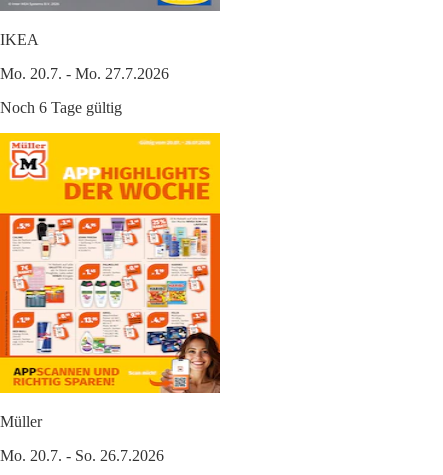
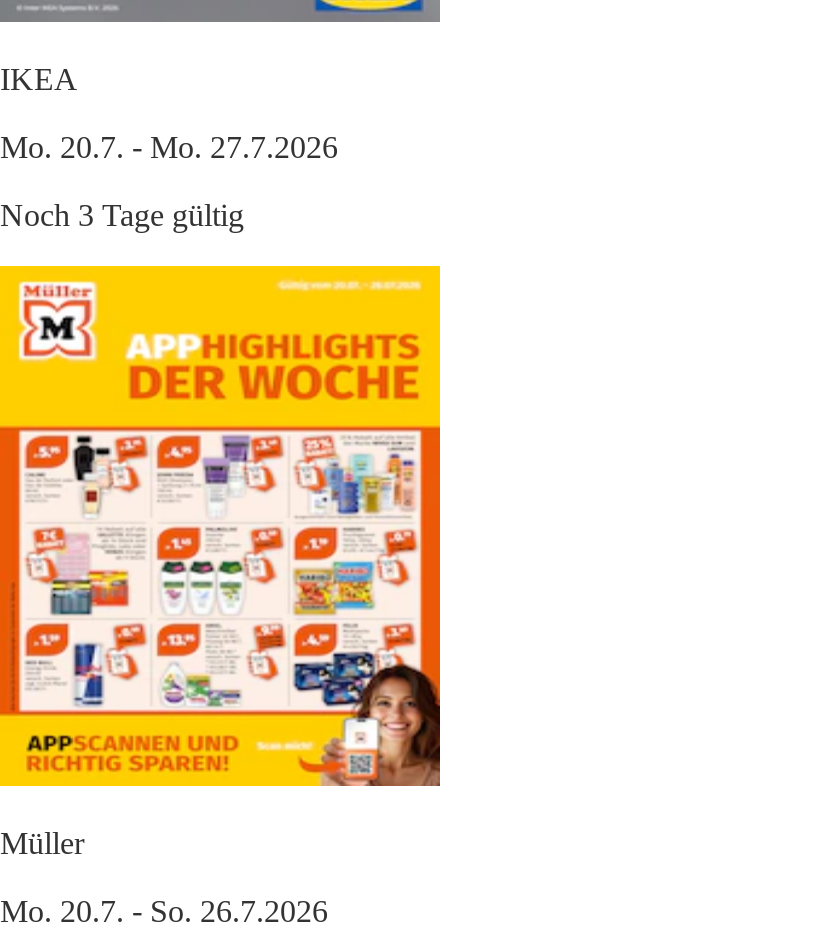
[0,99,122,116] Noch 6 Tage gültig -> [0,198,244,232] Noch 3 Tage gültig

